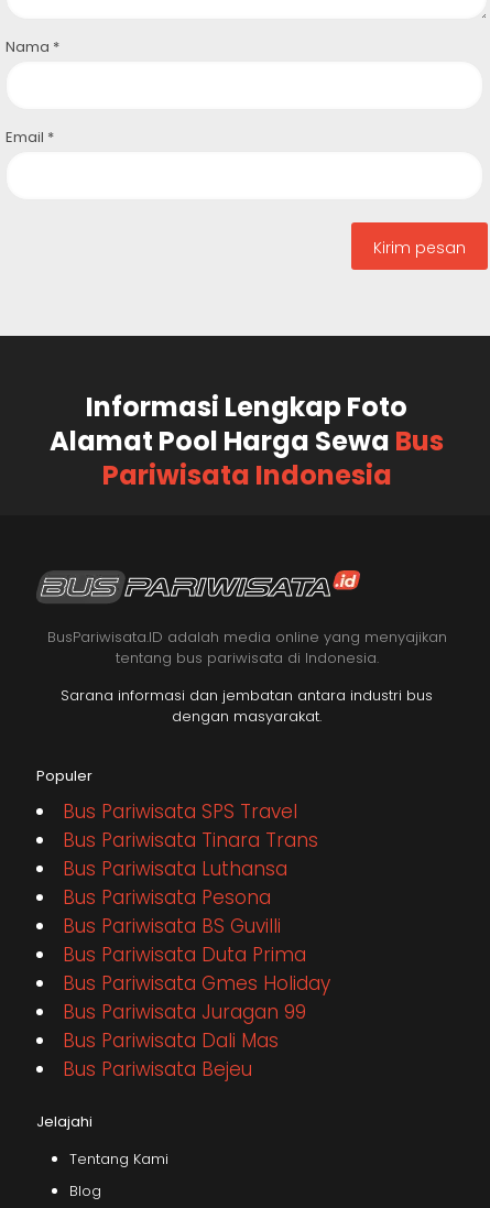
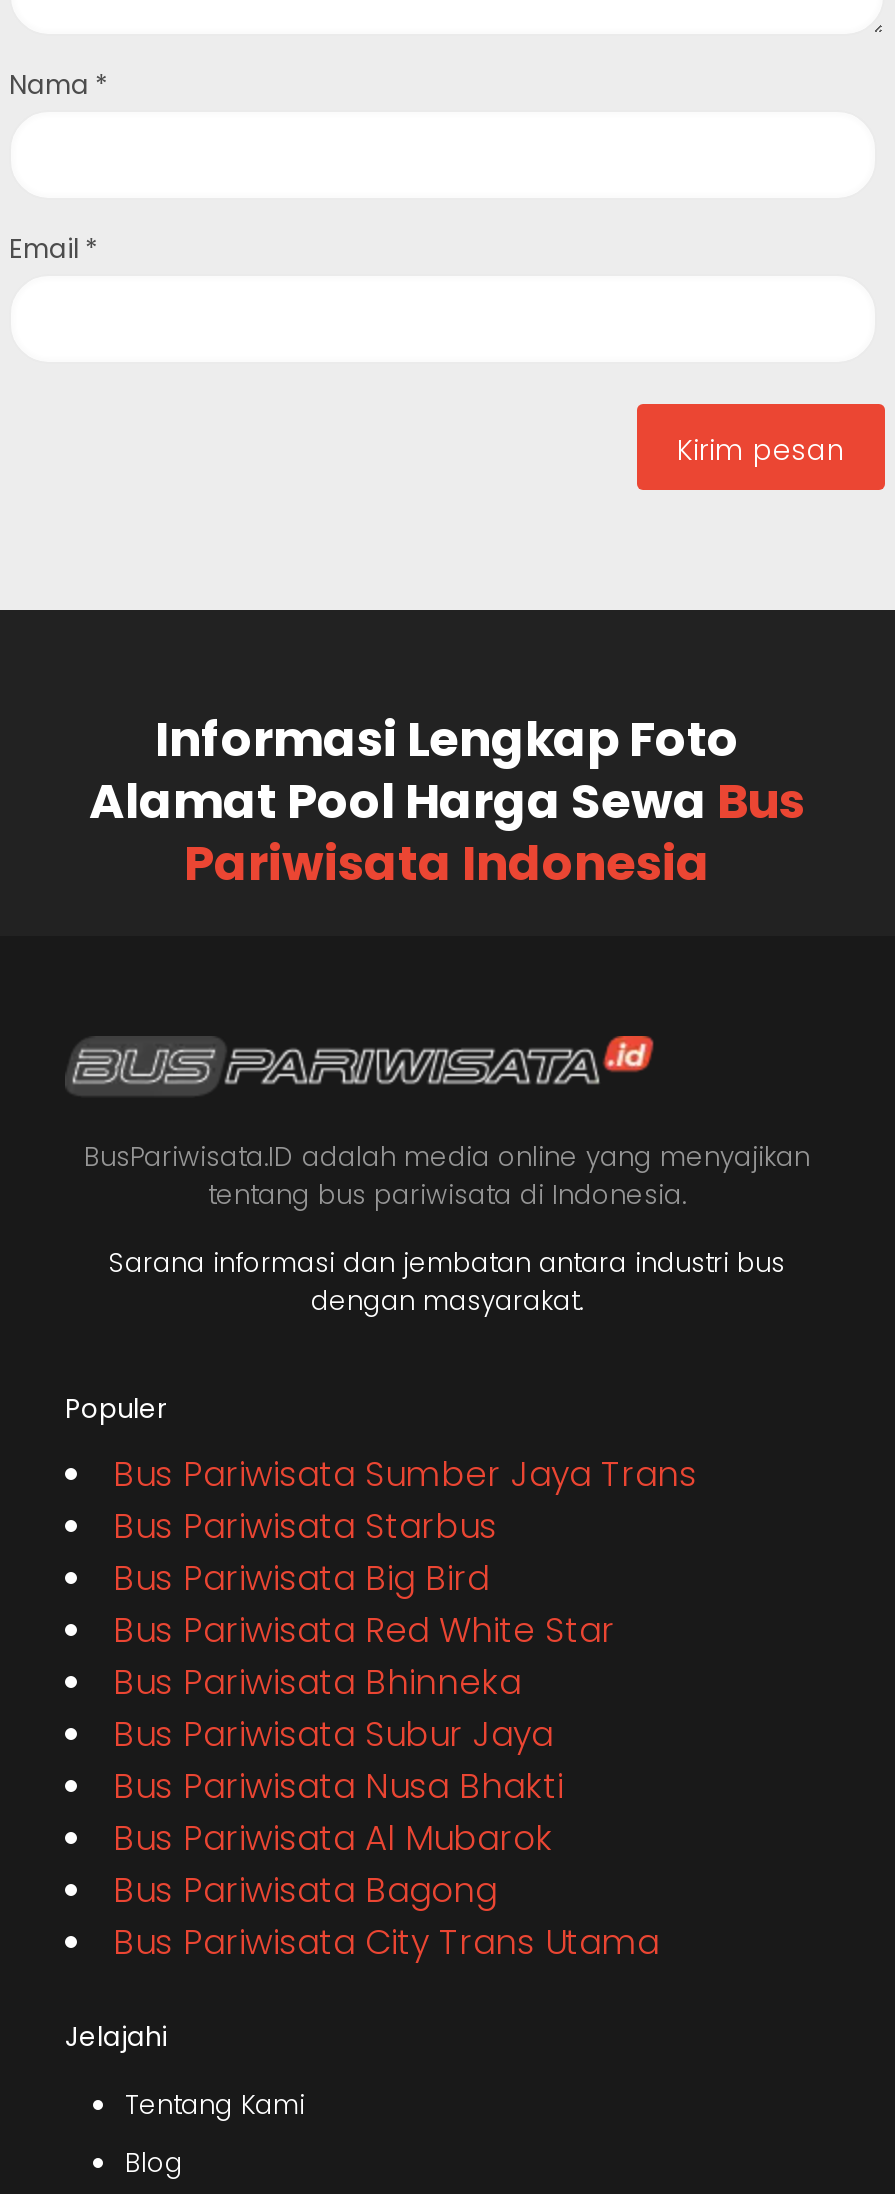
[63,798,330,1082] Bus Pariwisata SPS Travel | Bus Pariwisata Tinara Trans | Bus Pariwisata Luthansa | Bus Pariwisata Pesona | Bus Pariwisata BS Guvilli | Bus Pariwisata Duta Prima | Bus Pariwisata Gmes Holiday | Bus Pariwisata Juragan 99 | Bus Pariwisata Dali Mas | Bus Pariwisata Bejeu -> [113,1450,697,1966] Bus Pariwisata Sumber Jaya Trans | Bus Pariwisata Starbus | Bus Pariwisata Big Bird | Bus Pariwisata Red White Star | Bus Pariwisata Bhinneka | Bus Pariwisata Subur Jaya | Bus Pariwisata Nusa Bhakti | Bus Pariwisata Al Mubarok | Bus Pariwisata Bagong | Bus Pariwisata City Trans Utama

